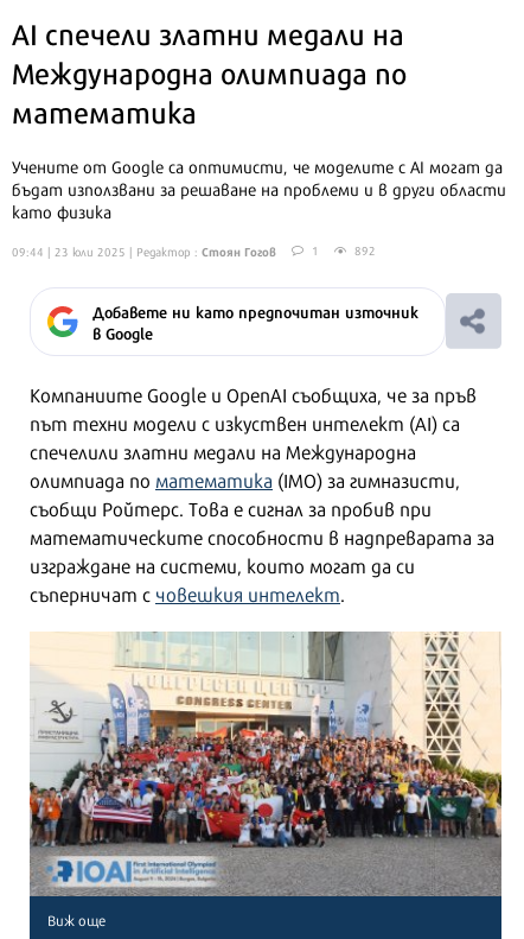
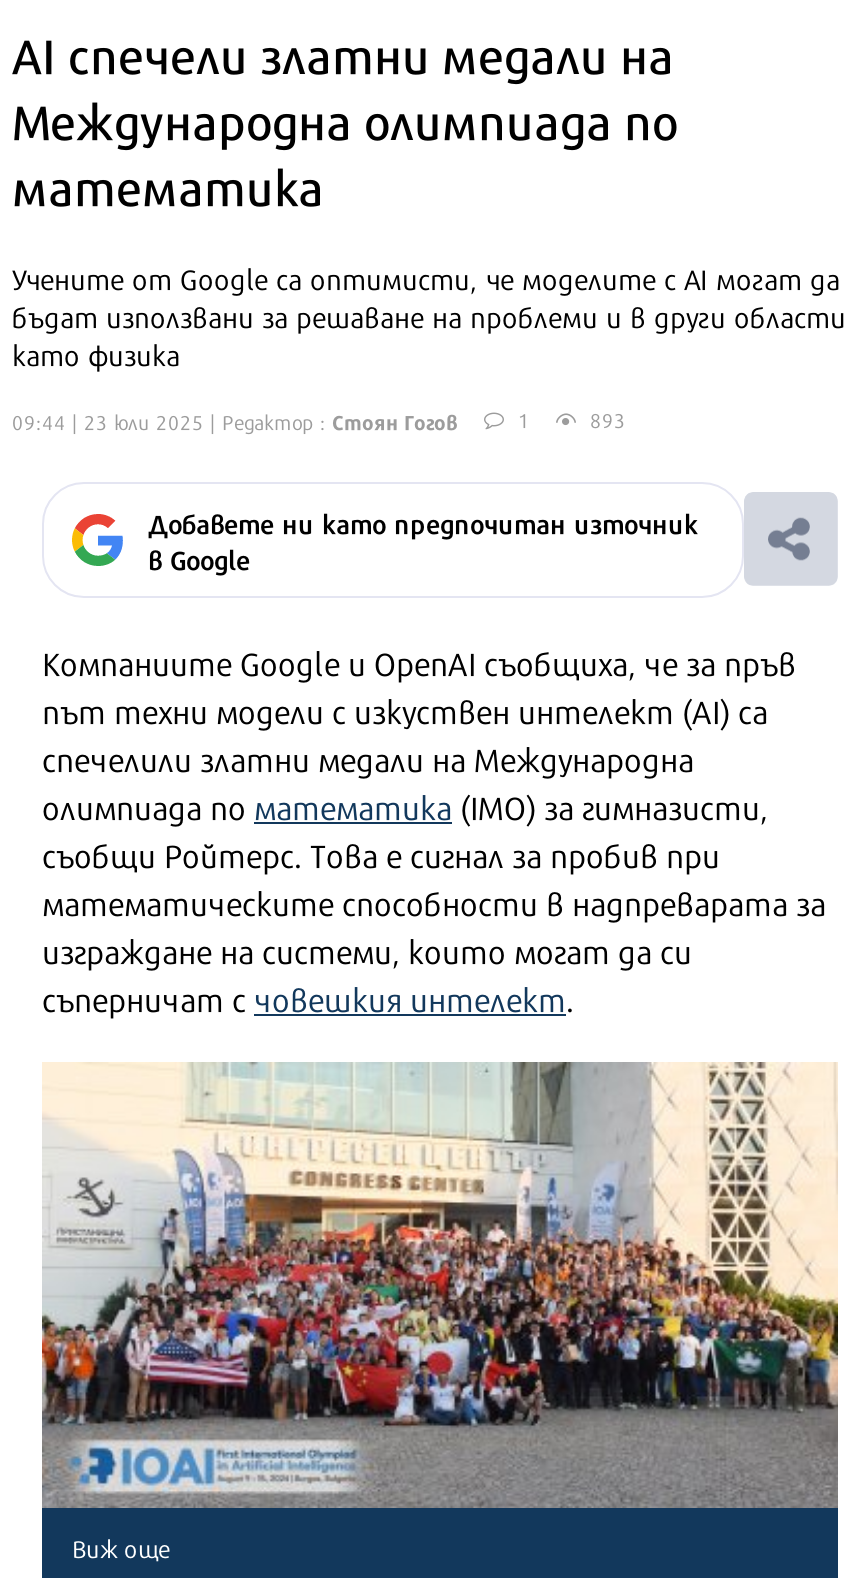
[354,241,376,259] 892 -> [590,404,626,434] 893

